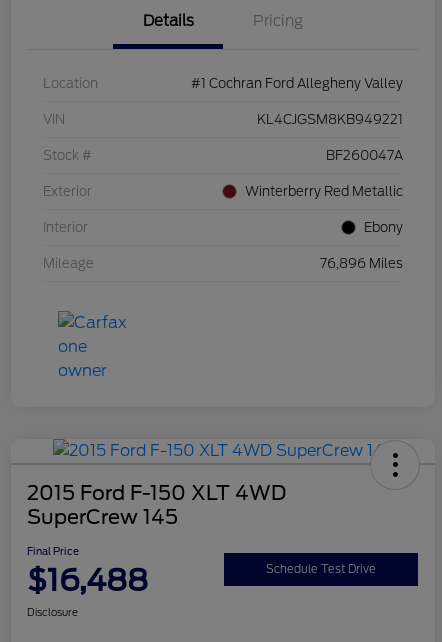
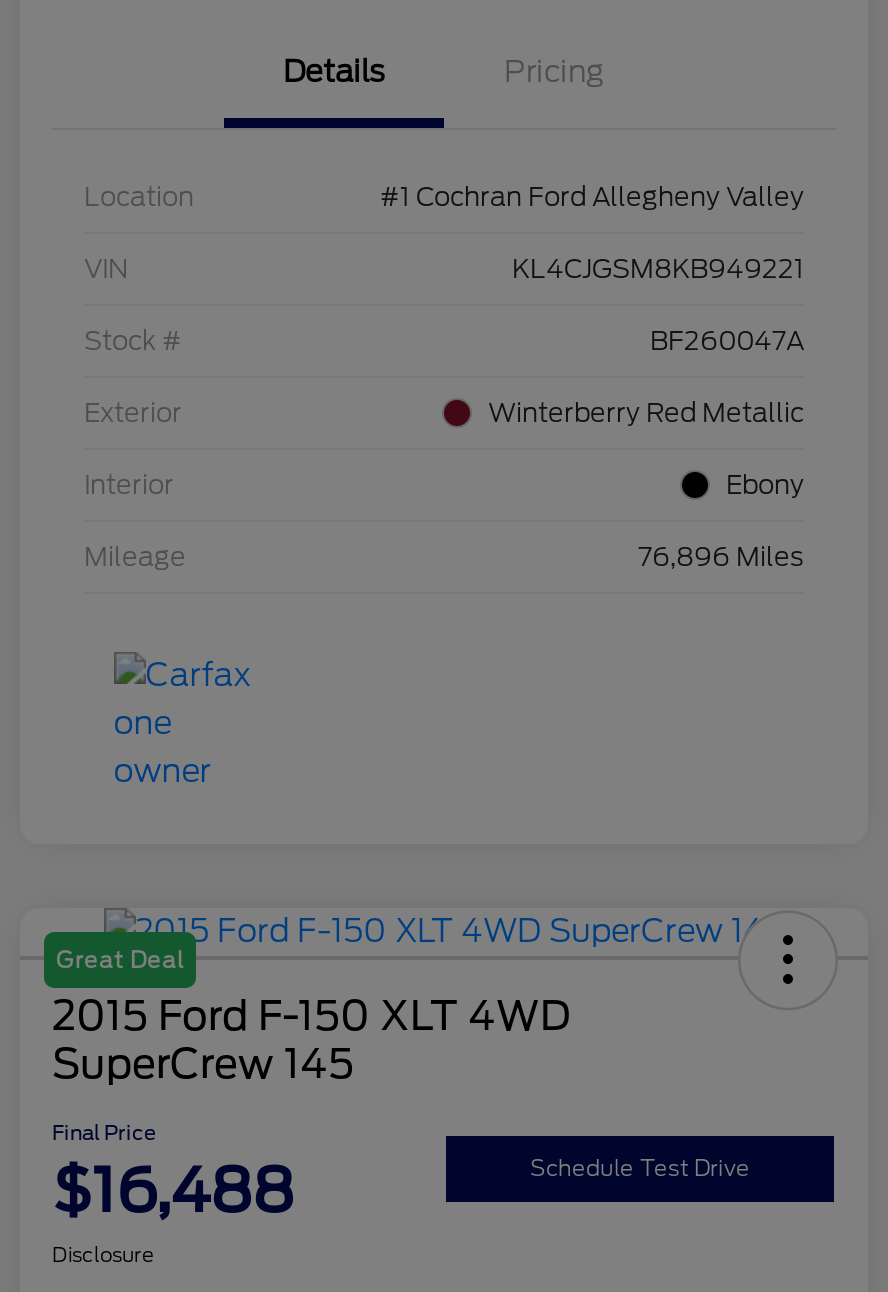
none -> [56,946,184,974] Great Deal

